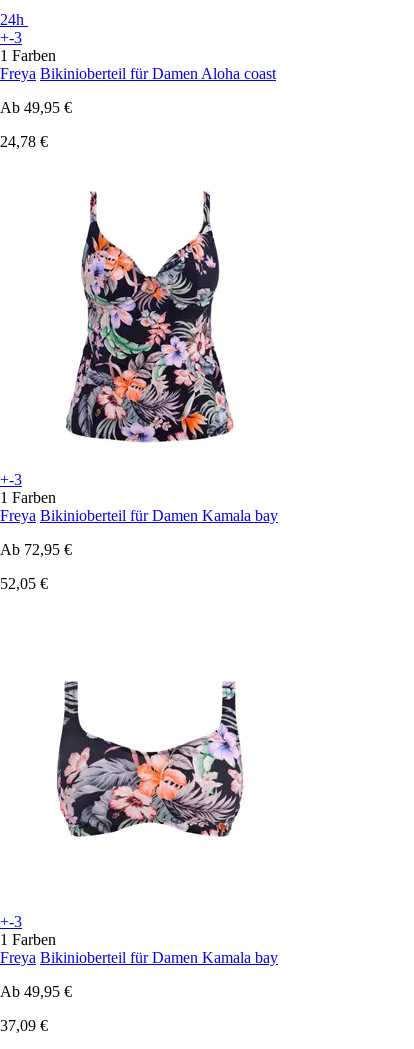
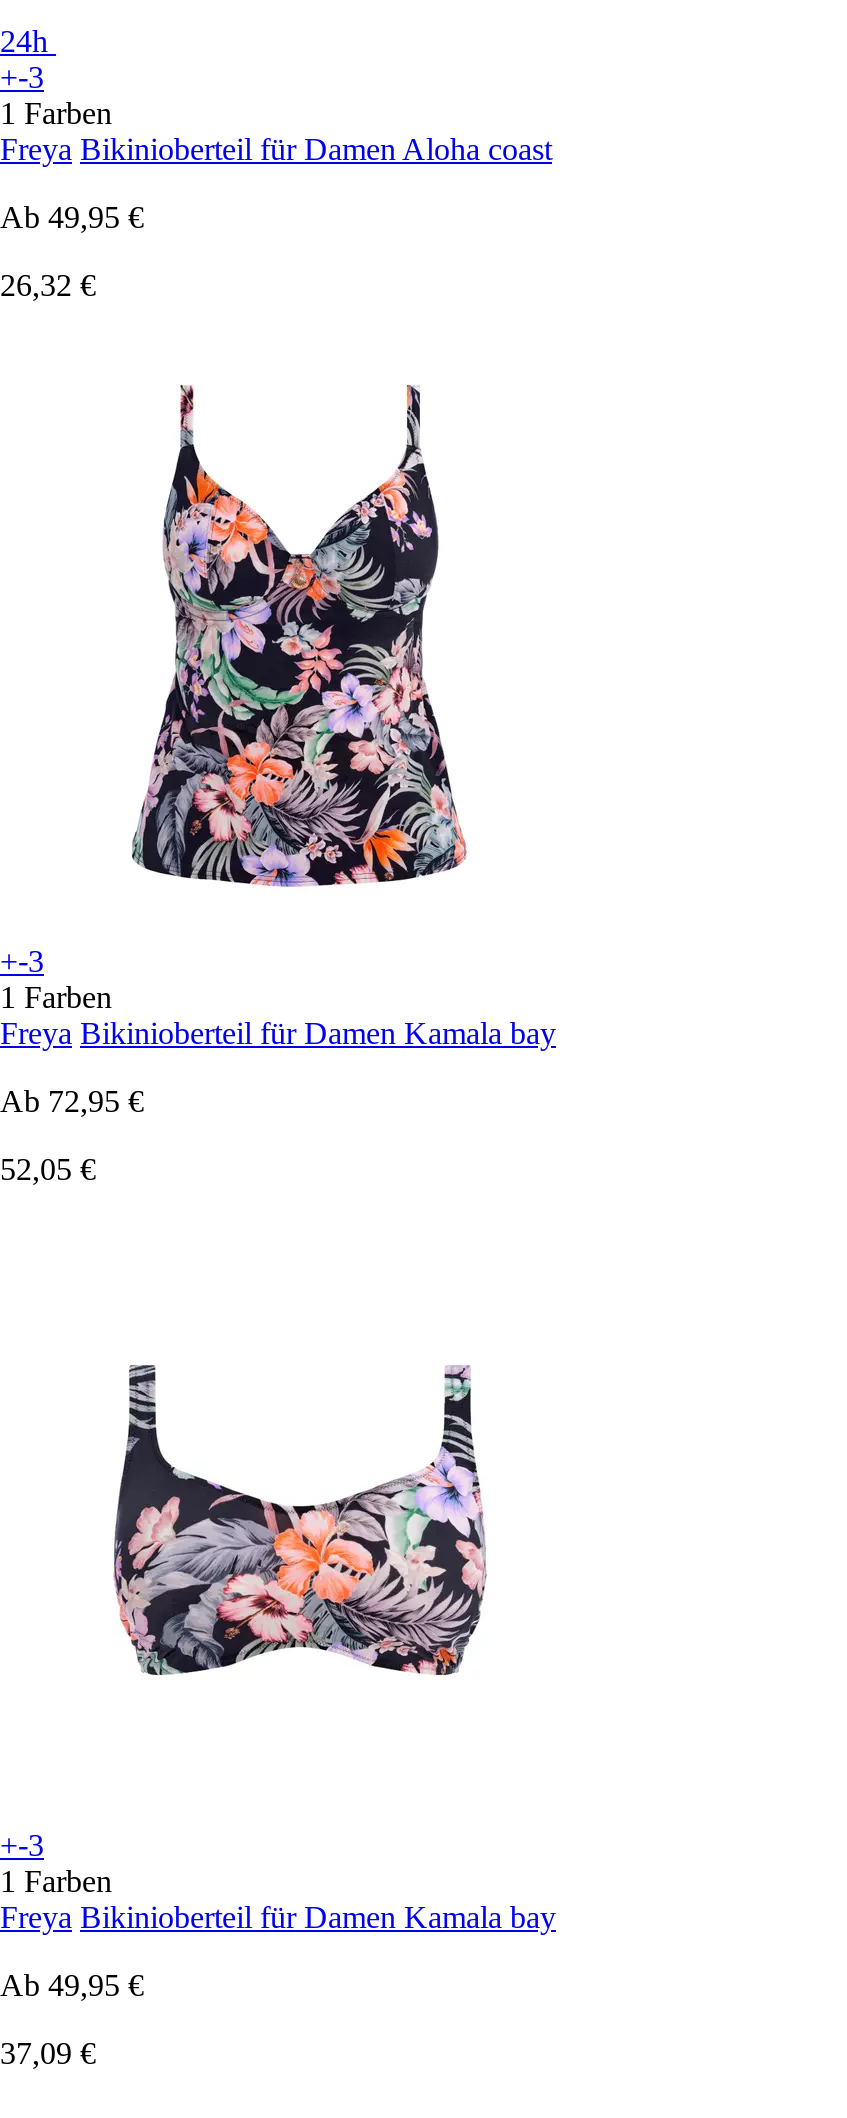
[0,133,48,150] 24,78 € -> [0,268,96,302] 26,32 €

